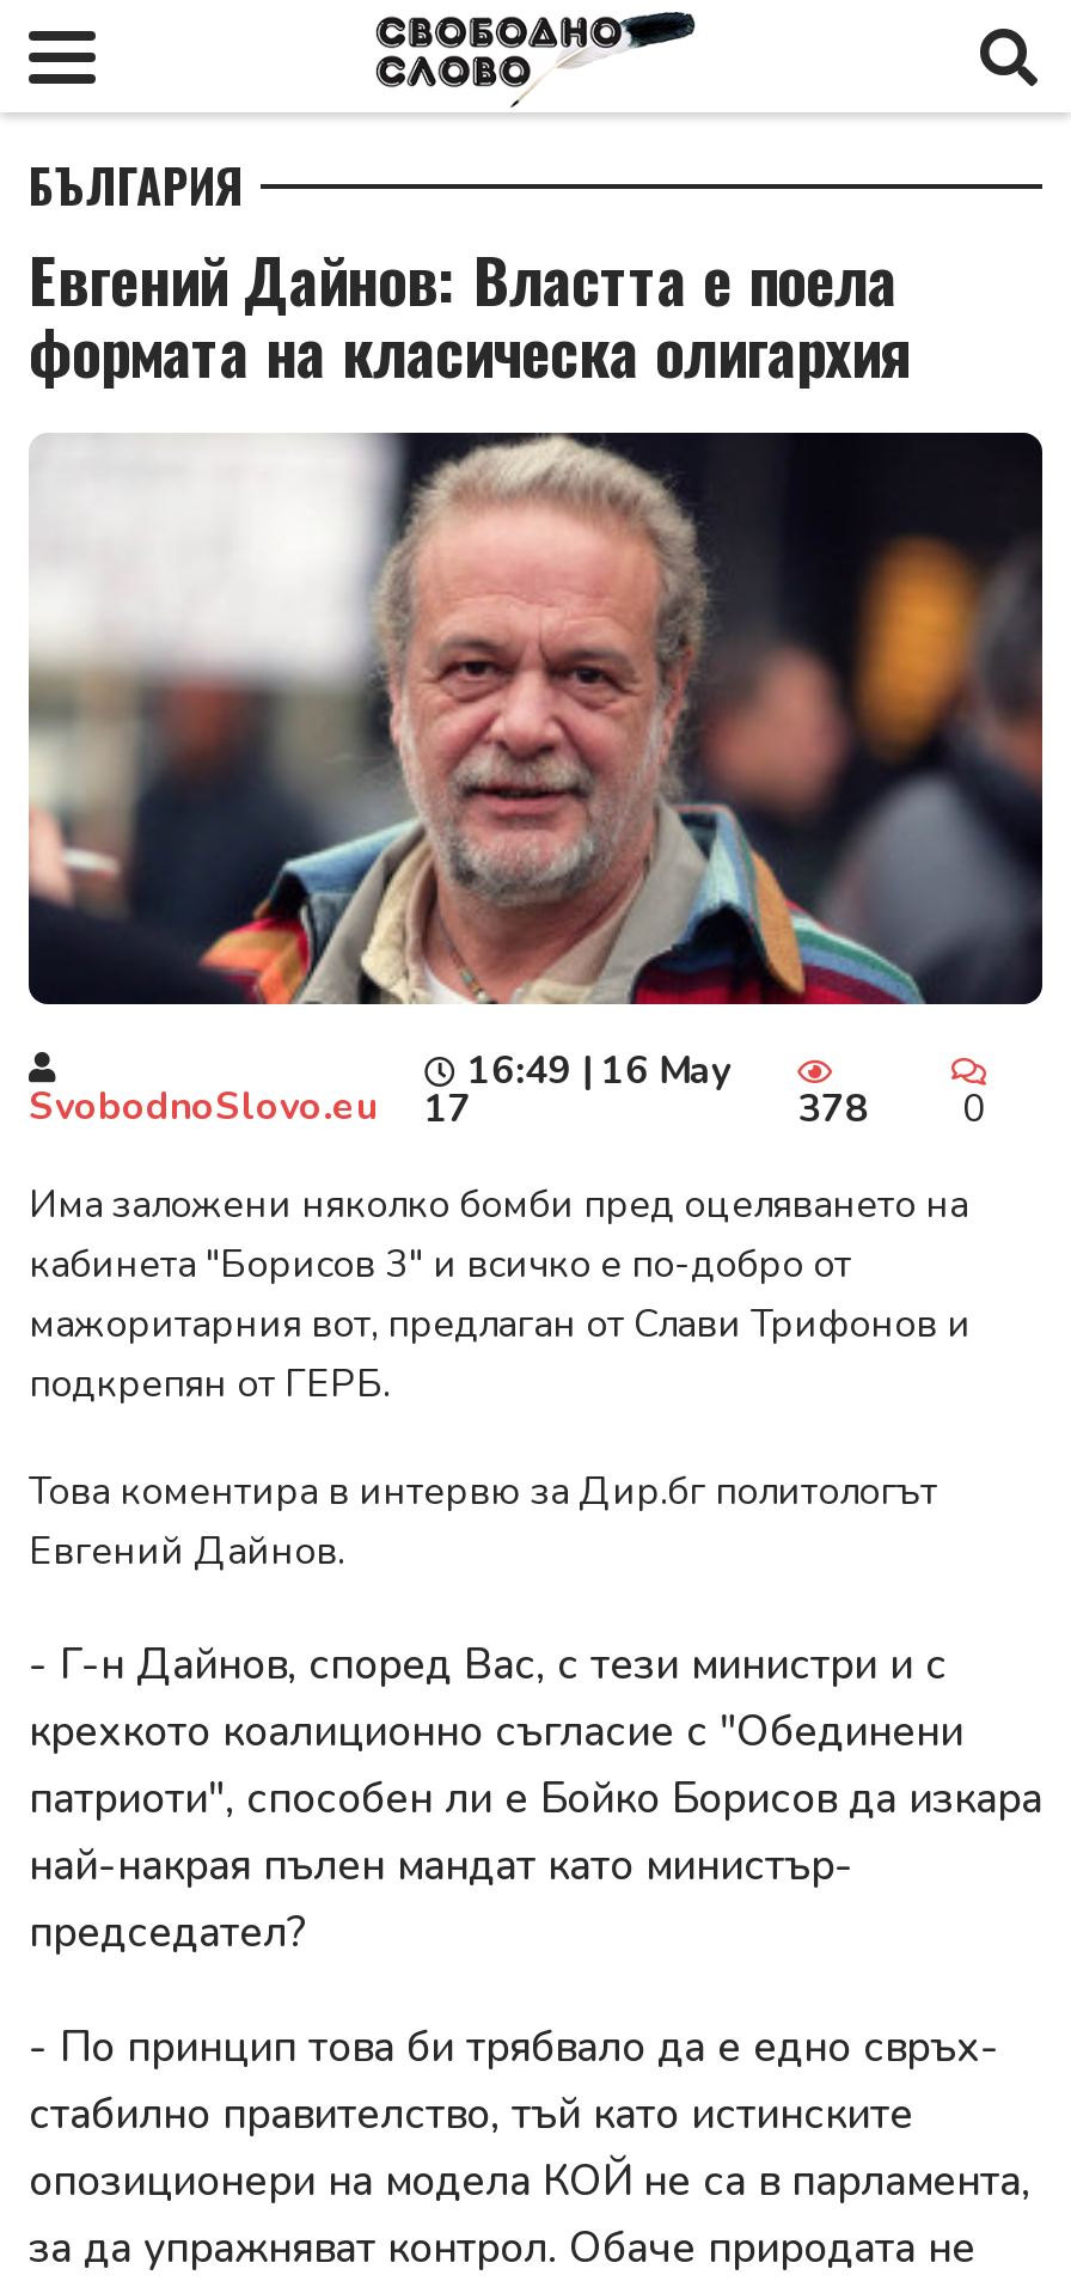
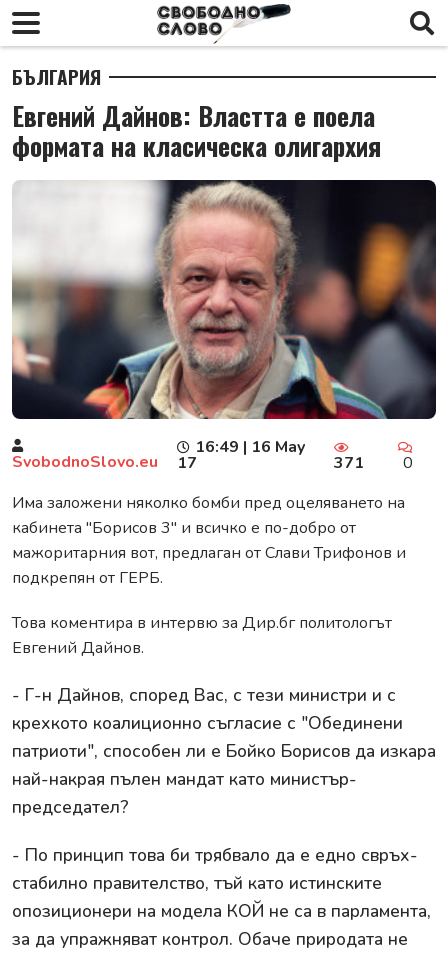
[798,1082,986,1135] 378 0 -> [334,451,412,473] 371 0

